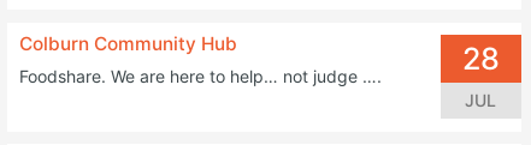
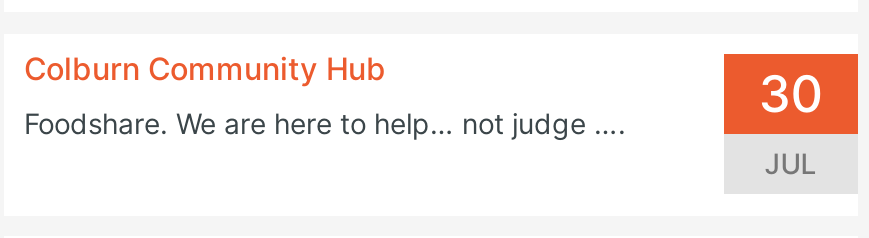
[462,41,499,77] 28 -> [758,64,822,124] 30

